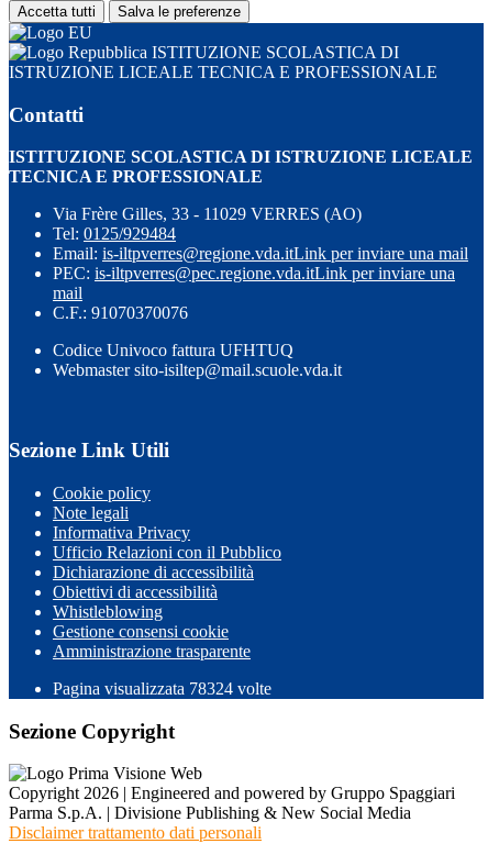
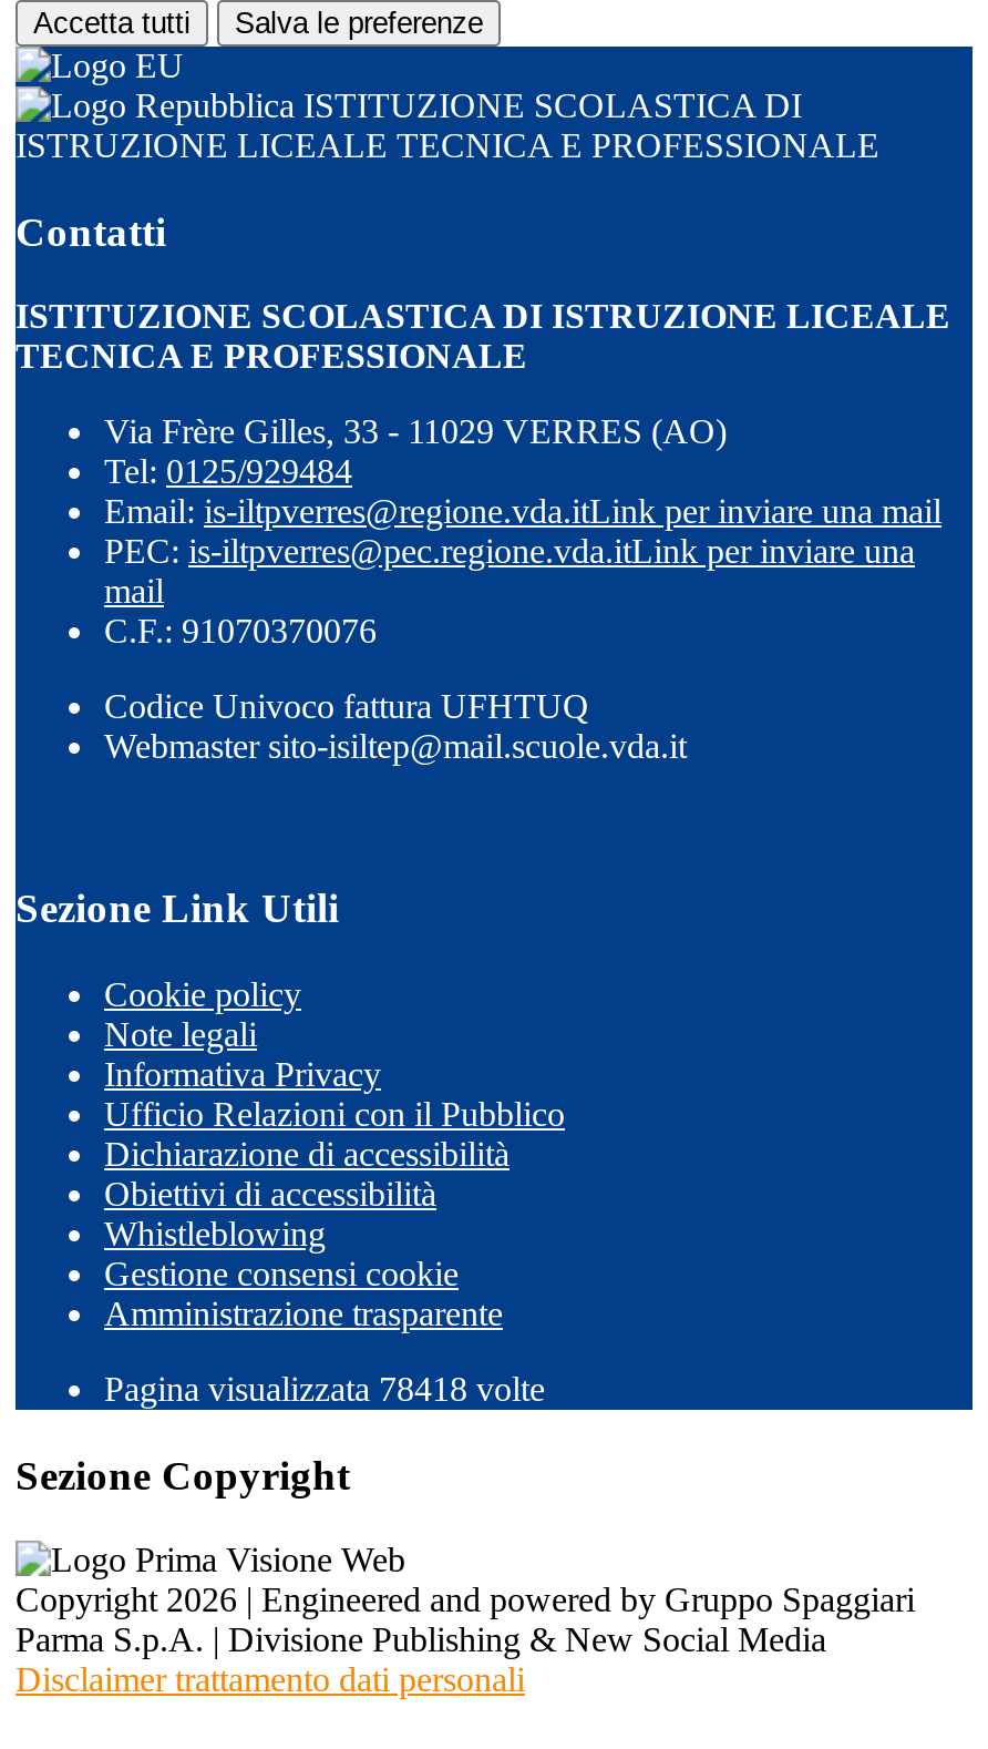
[53,679,271,698] Pagina visualizzata 78324 volte -> [104,1369,545,1407] Pagina visualizzata 78418 volte

